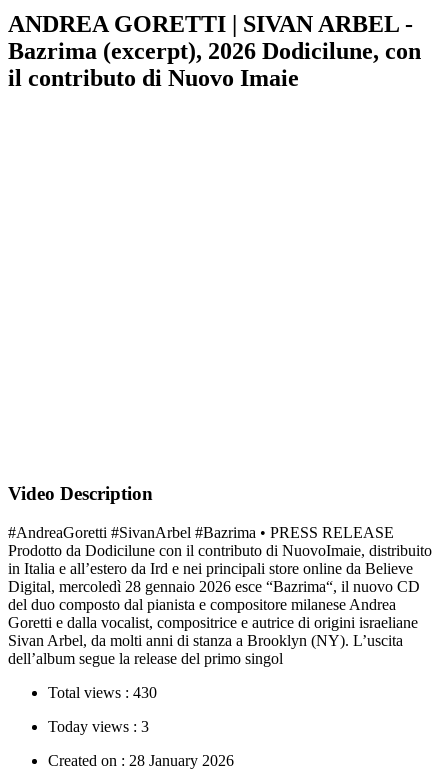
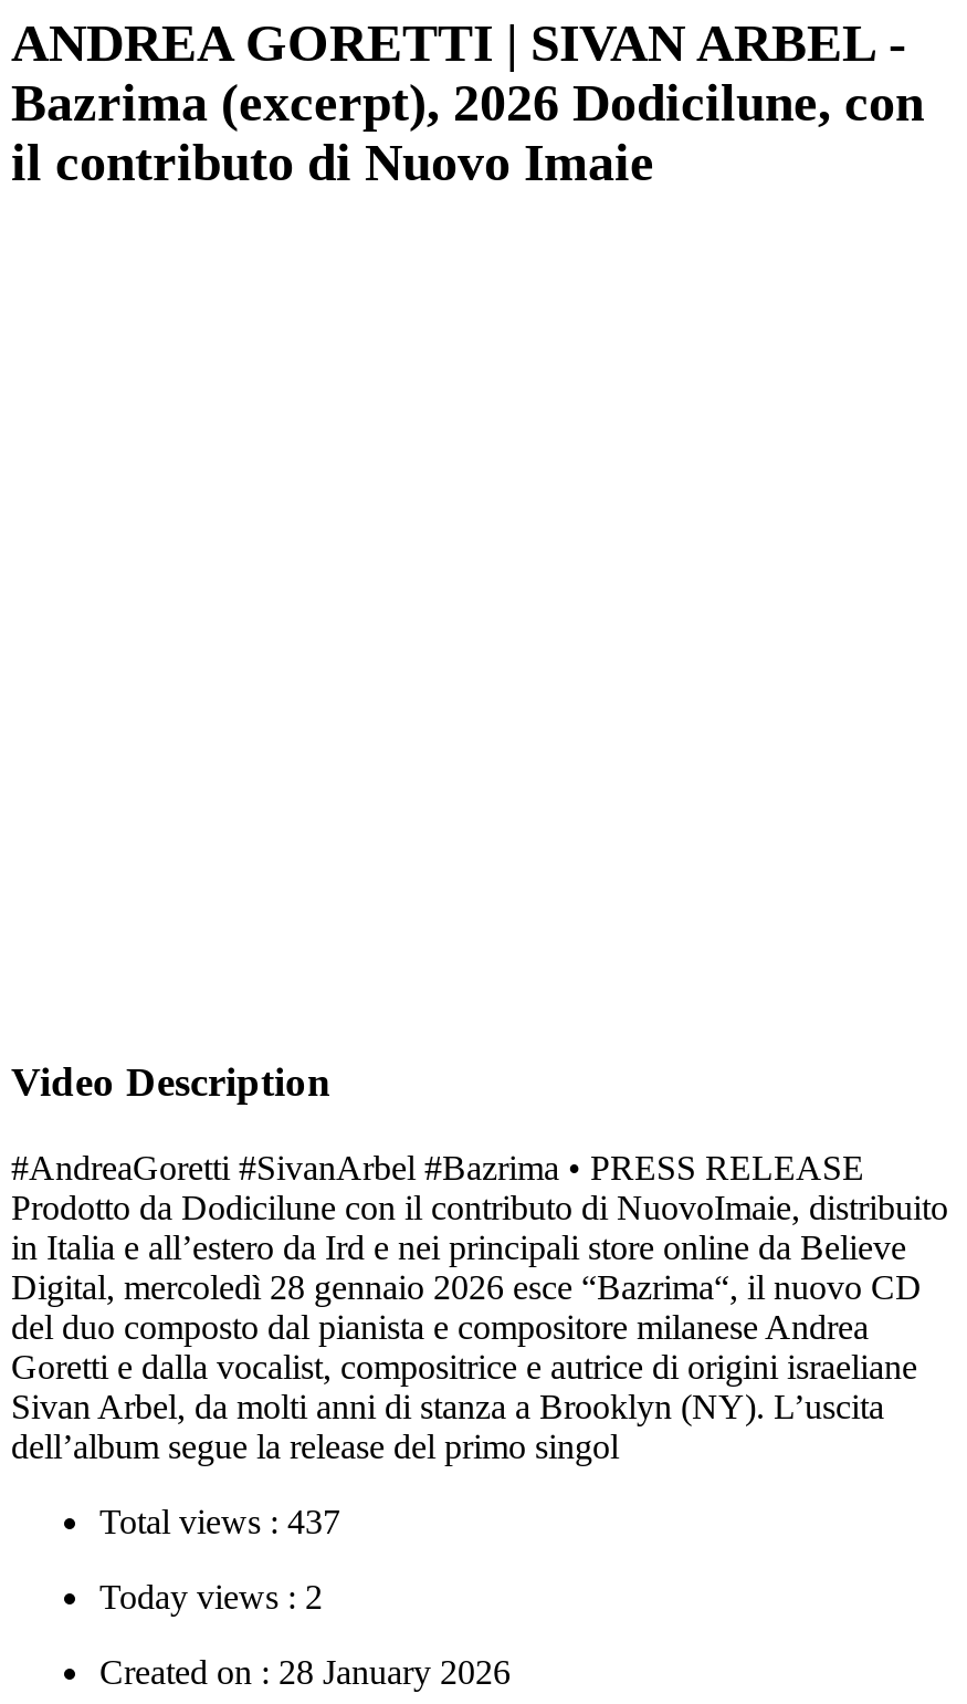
[48,684,157,701] Total views : 430 -> [99,1503,340,1541] Total views : 437
[48,718,149,735] Today views : 3 -> [99,1578,323,1616] Today views : 2

